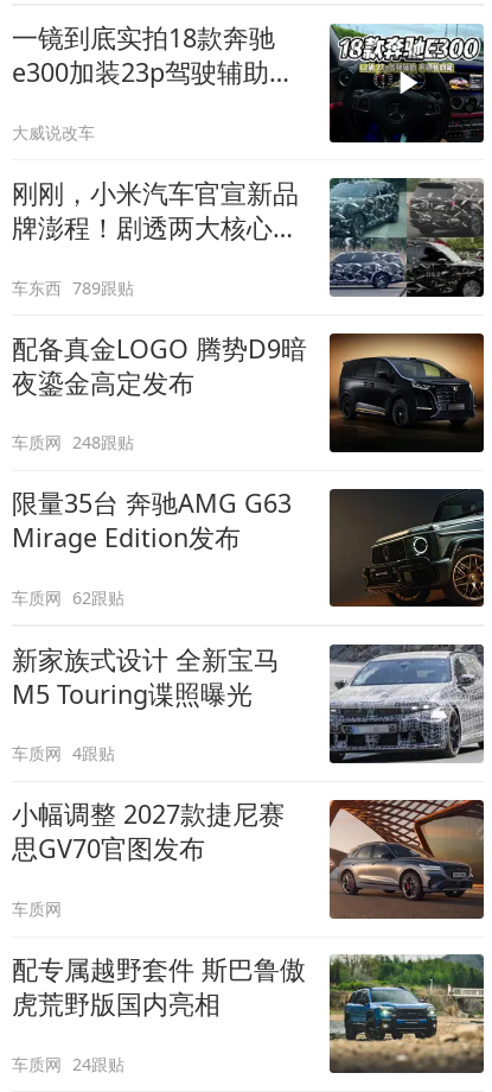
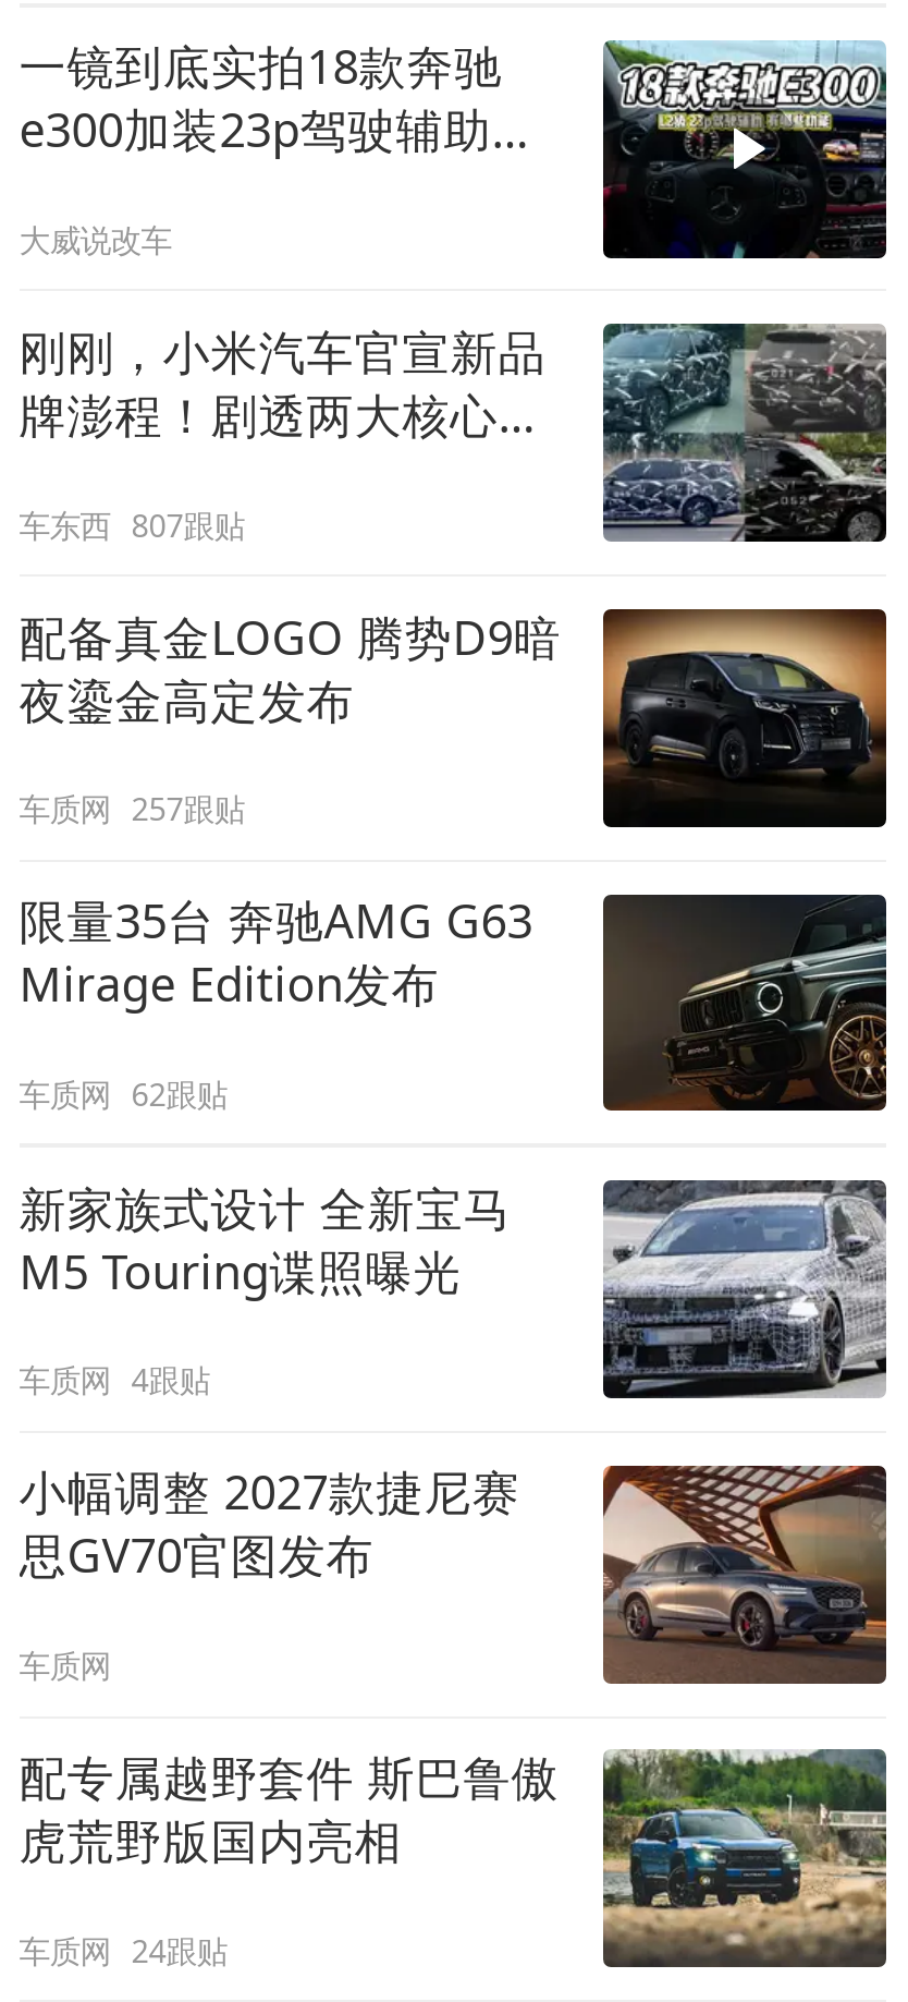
[11,276,134,299] 车东西 789跟贴 -> [19,503,245,545] 车东西 807跟贴
[11,431,134,454] 车质网 248跟贴 -> [19,788,245,830] 车质网 257跟贴

